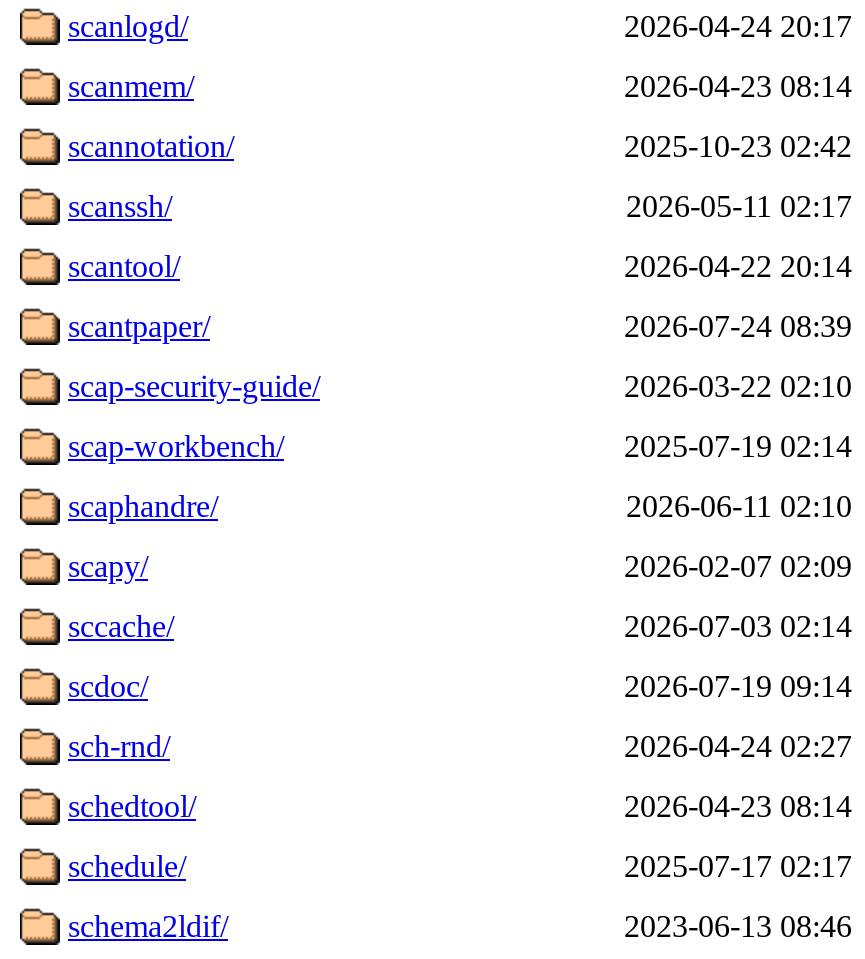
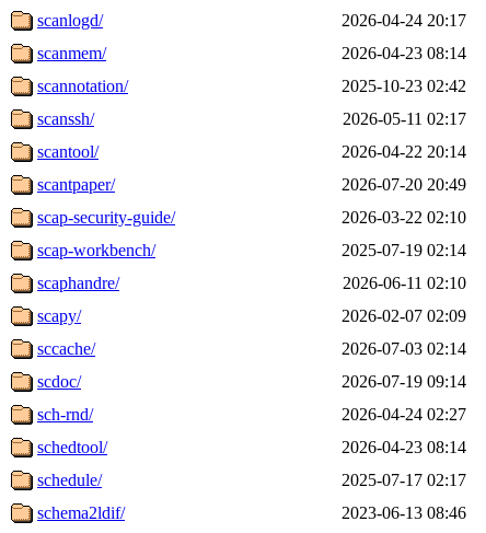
[624,309,852,343] 2026-07-24 08:39 -> [342,175,466,194] 2026-07-20 20:49

